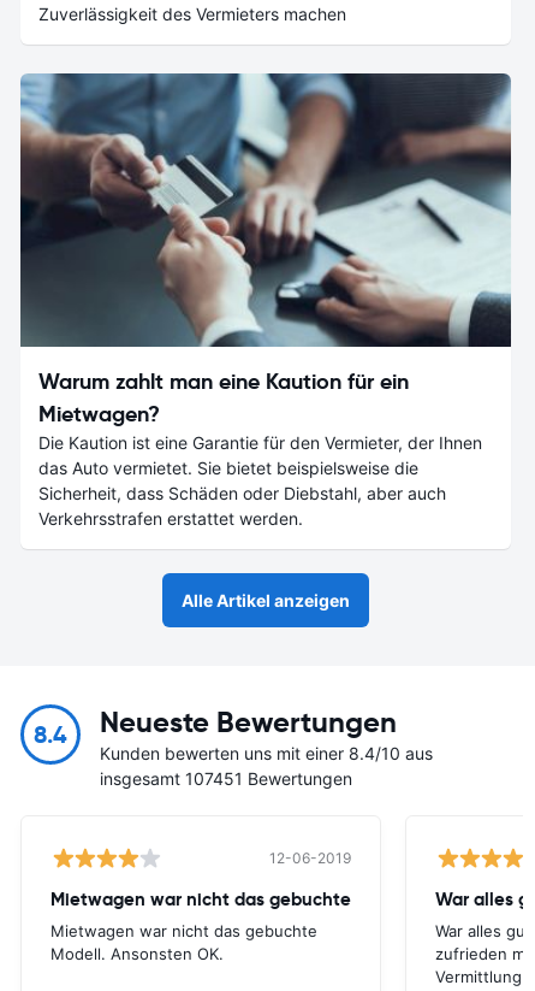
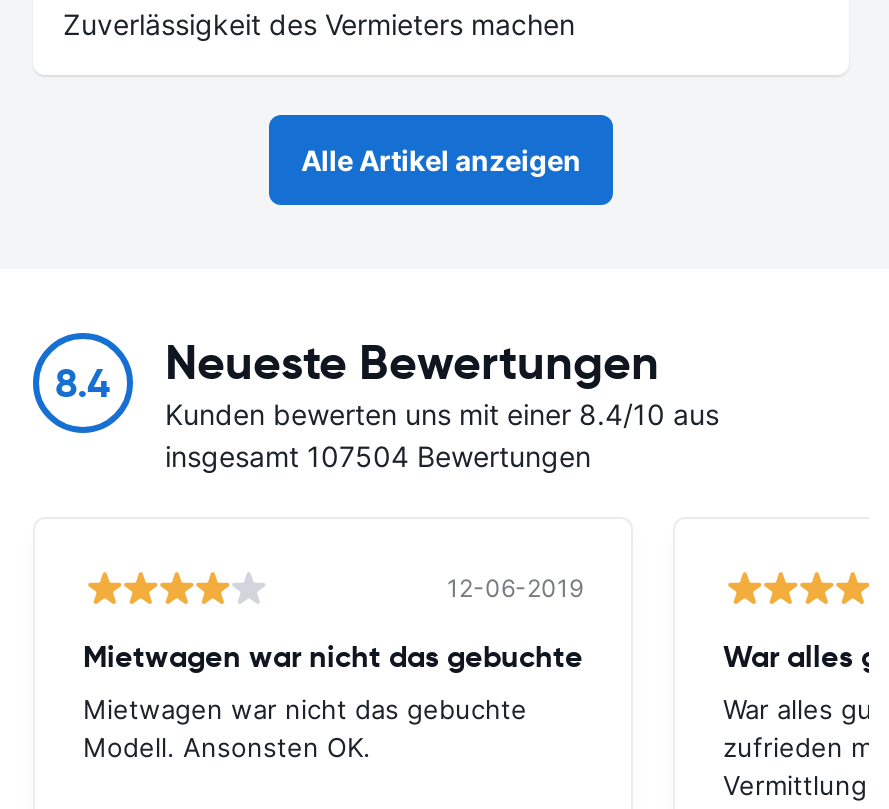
[19,72,512,529] [image] | Warum zahlt man eine Kaution für ein | Mietwagen? | Die Kaution ist eine Garantie für den Vermieter, der Ihnen | das Auto vermietet. Sie bietet beispielsweise die | Sicherheit, dass Schäden oder Diebstahl, aber auch | Verkehrsstrafen erstattet werden. -> none
[100,768,352,789] insgesamt 107451 Bewertungen -> [165,439,591,473] insgesamt 107504 Bewertungen

